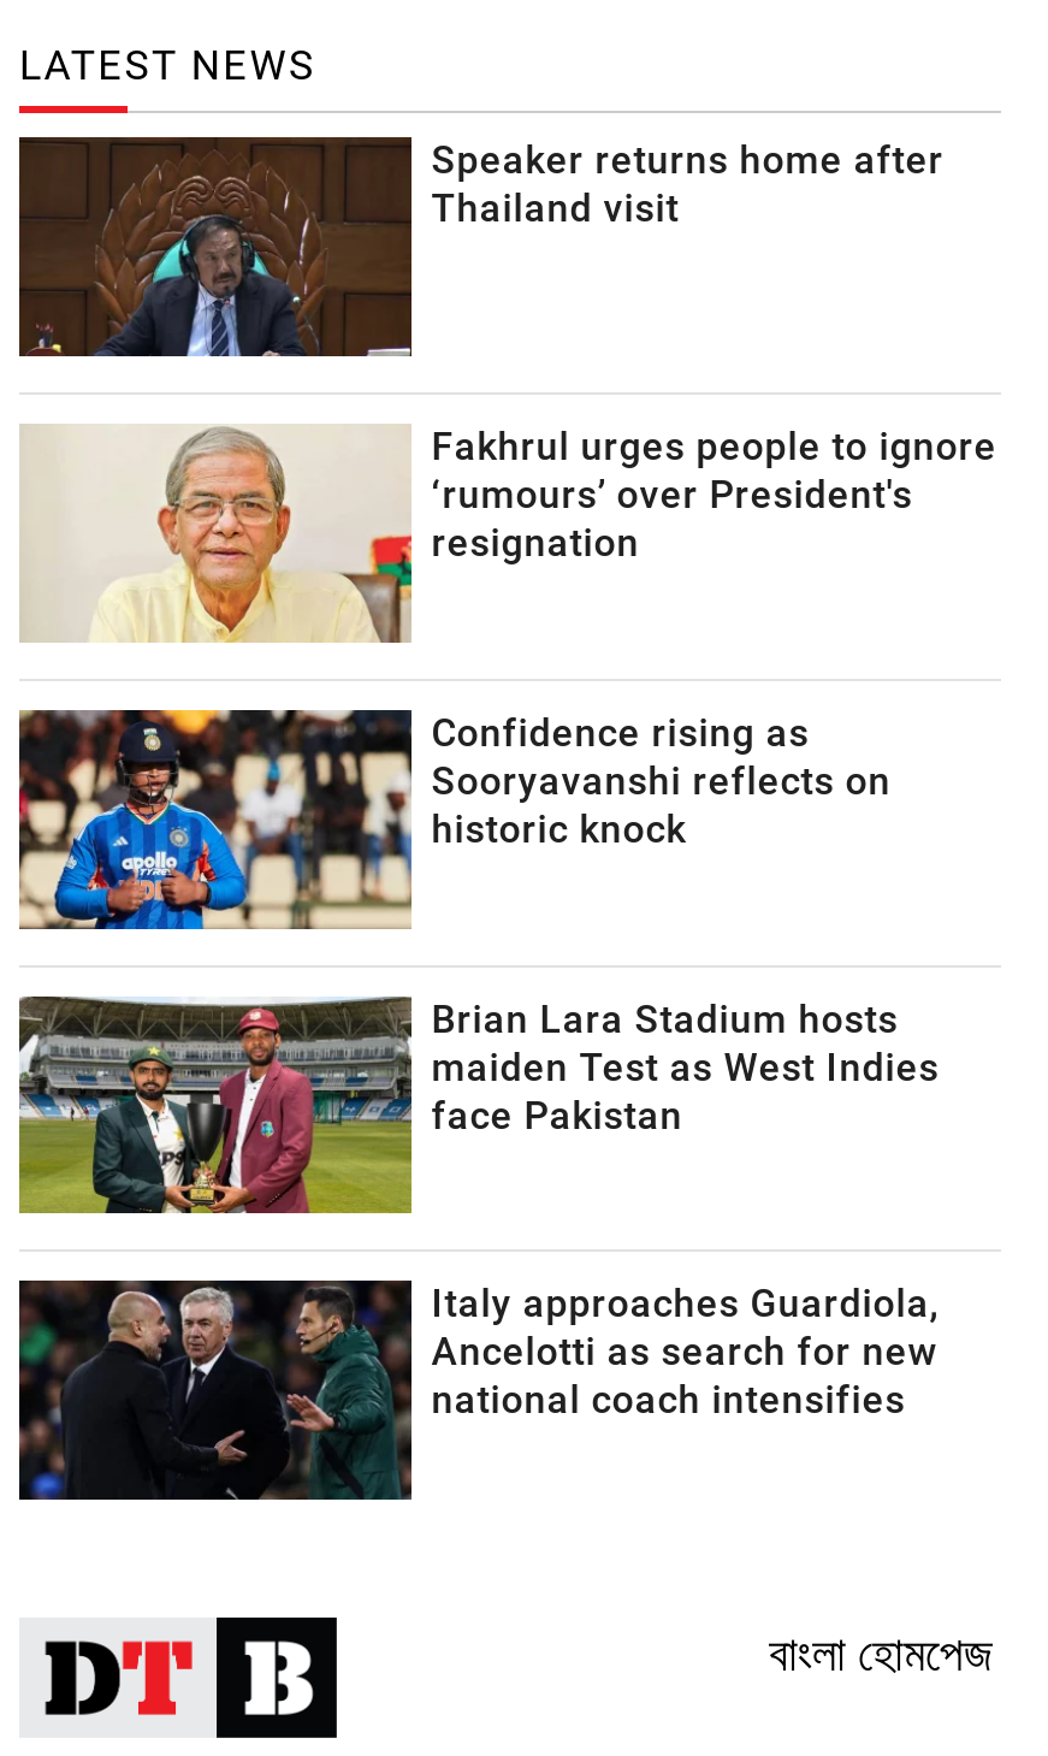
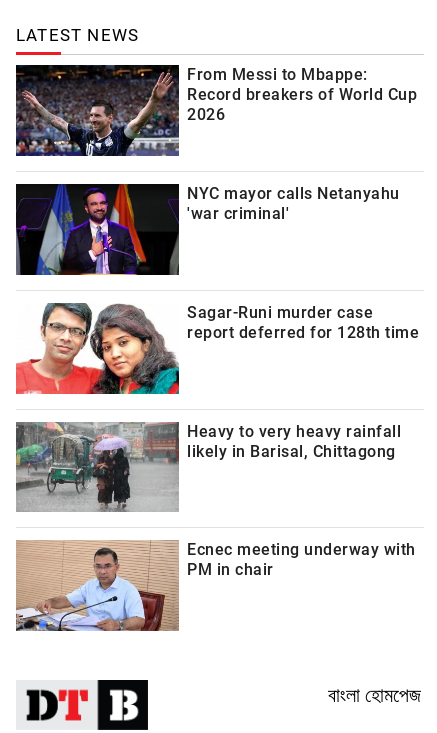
[19,137,944,359] [image] | Speaker returns home after | Thailand visit -> [15,65,417,157] [image] | From Messi to Mbappe: | Record breakers of World Cup | 2026
[19,424,997,645] [image] | Fakhrul urges people to ignore | ‘rumours’ over President's | resignation -> [15,183,400,276] [image] | NYC mayor calls Netanyahu | 'war criminal'
[17,708,891,932] [image] | Confidence rising as | Sooryavanshi reflects on | historic knock -> [15,302,419,395] [image] | Sagar-Runi murder case | report deferred for 128th time
[17,995,939,1216] [image] | Brian Lara Stadium hosts | maiden Test as West Indies | face Pakistan -> [15,421,401,512] [image] | Heavy to very heavy rainfall | likely in Barisal, Chittagong
[17,1278,940,1502] [image] | Italy approaches Guardiola, | Ancelotti as search for new | national coach intensifies -> [15,540,416,632] [image] | Ecnec meeting underway with | PM in chair

